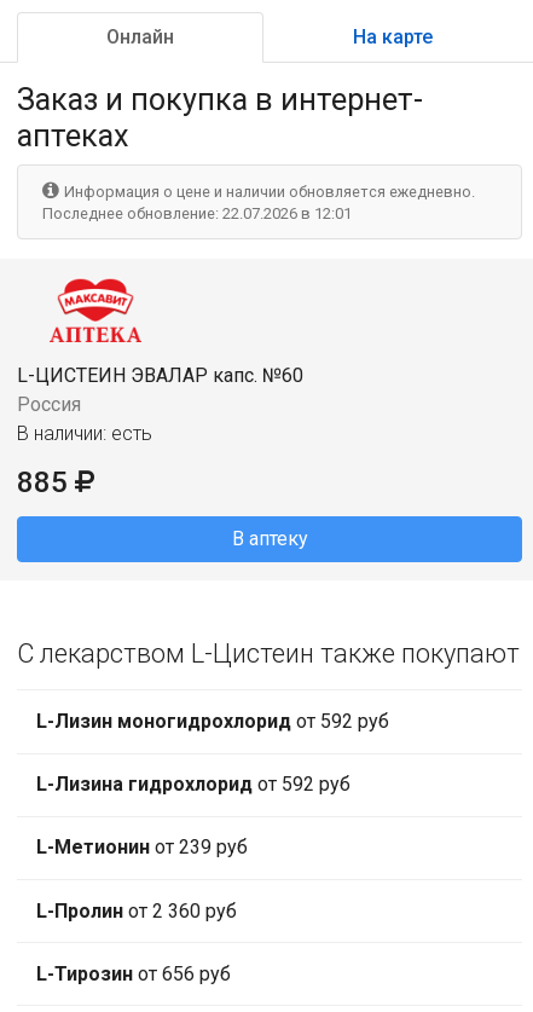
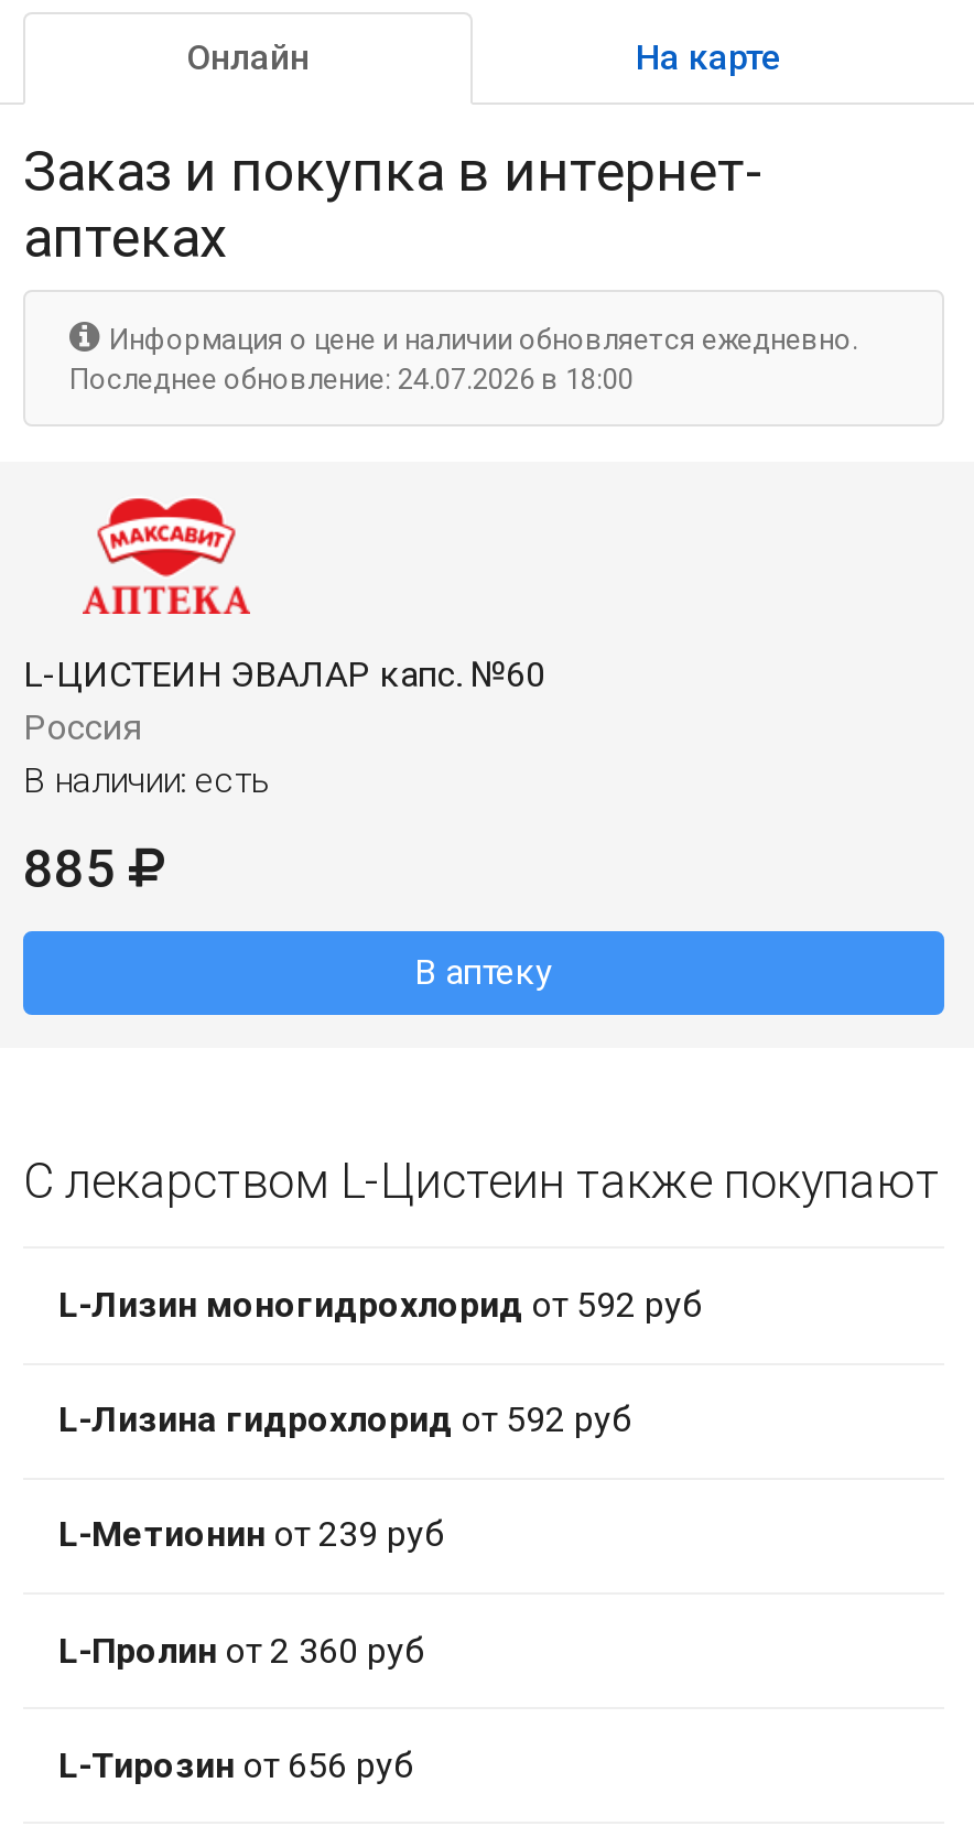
[42,204,352,222] Последнее обновление: 22.07.2026 в 12:01 -> [69,362,634,395] Последнее обновление: 24.07.2026 в 18:00

